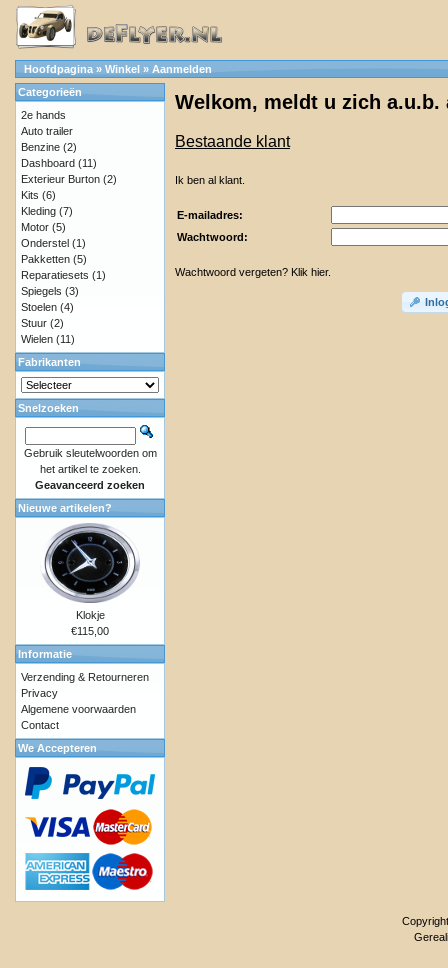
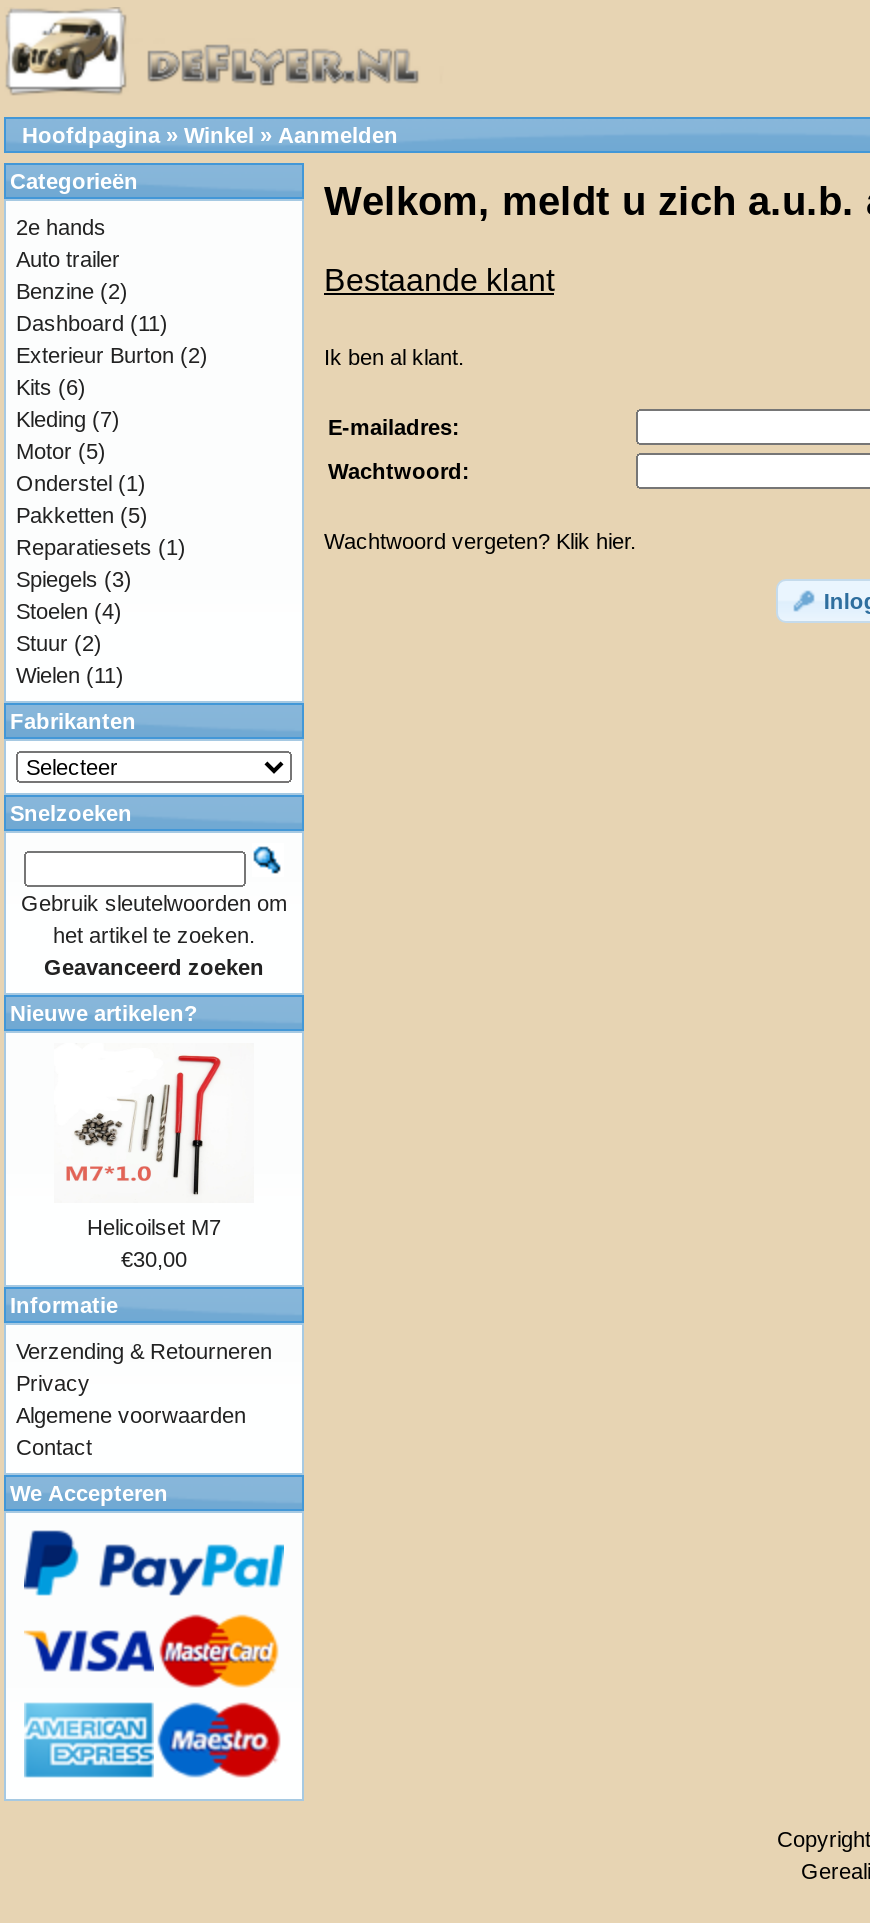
[43,523,140,637] [image] | Klokje | €115,00 -> [62,1045,252,1271] [image] | Helicoilset M7 | €30,00

